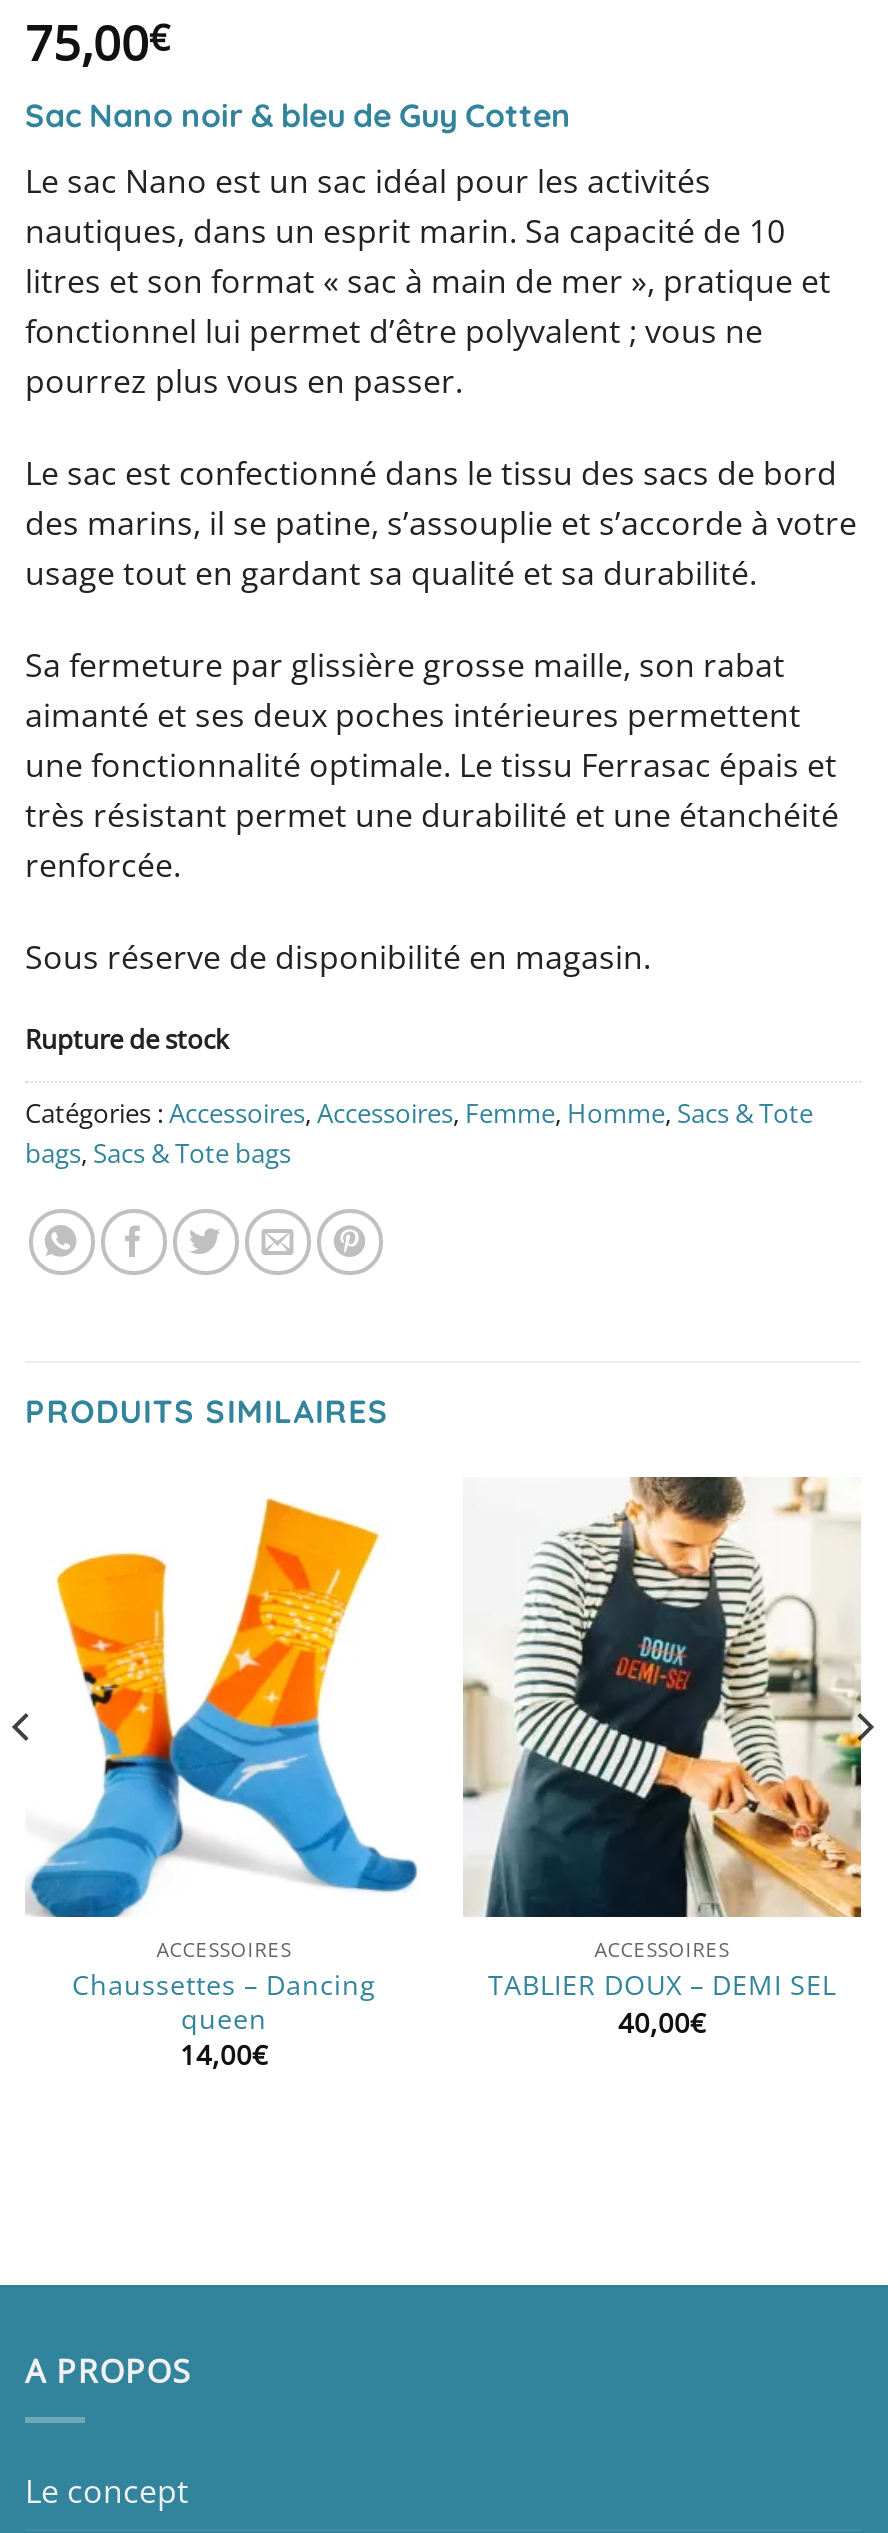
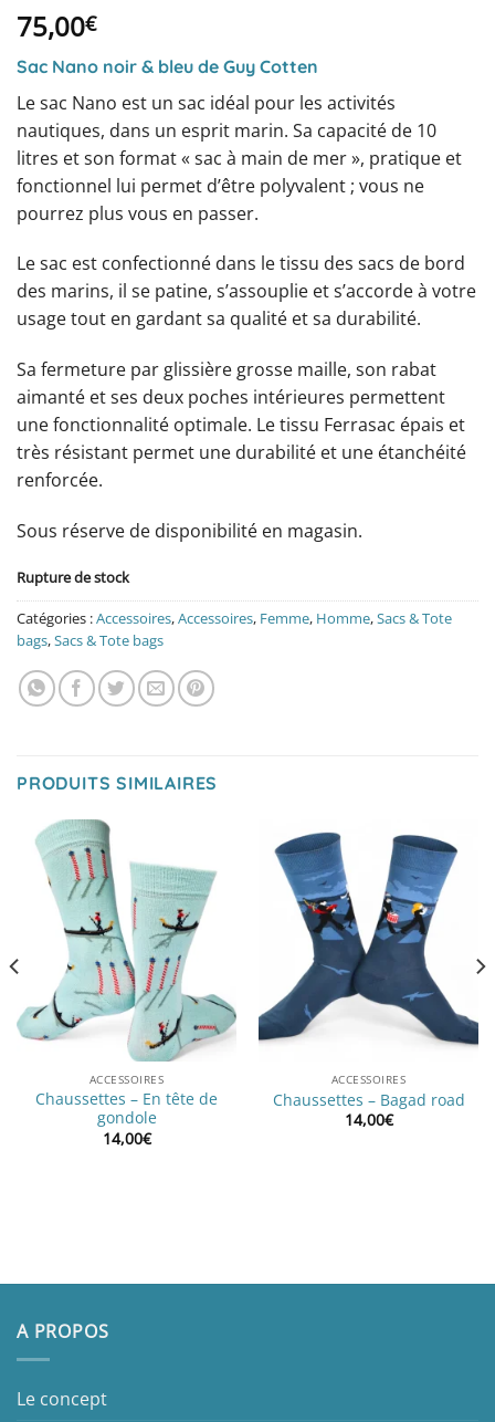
[11,1478,423,2036] [image] | Chaussettes – Dancing | queen -> [9,818,238,1128] [image] | Chaussettes – En tête de | gondole
[461,1474,875,2040] [image] | TABLIER DOUX – DEMI SEL | 40,00€ -> [257,818,486,1130] [image] | Chaussettes – Bagad road | 14,00€

